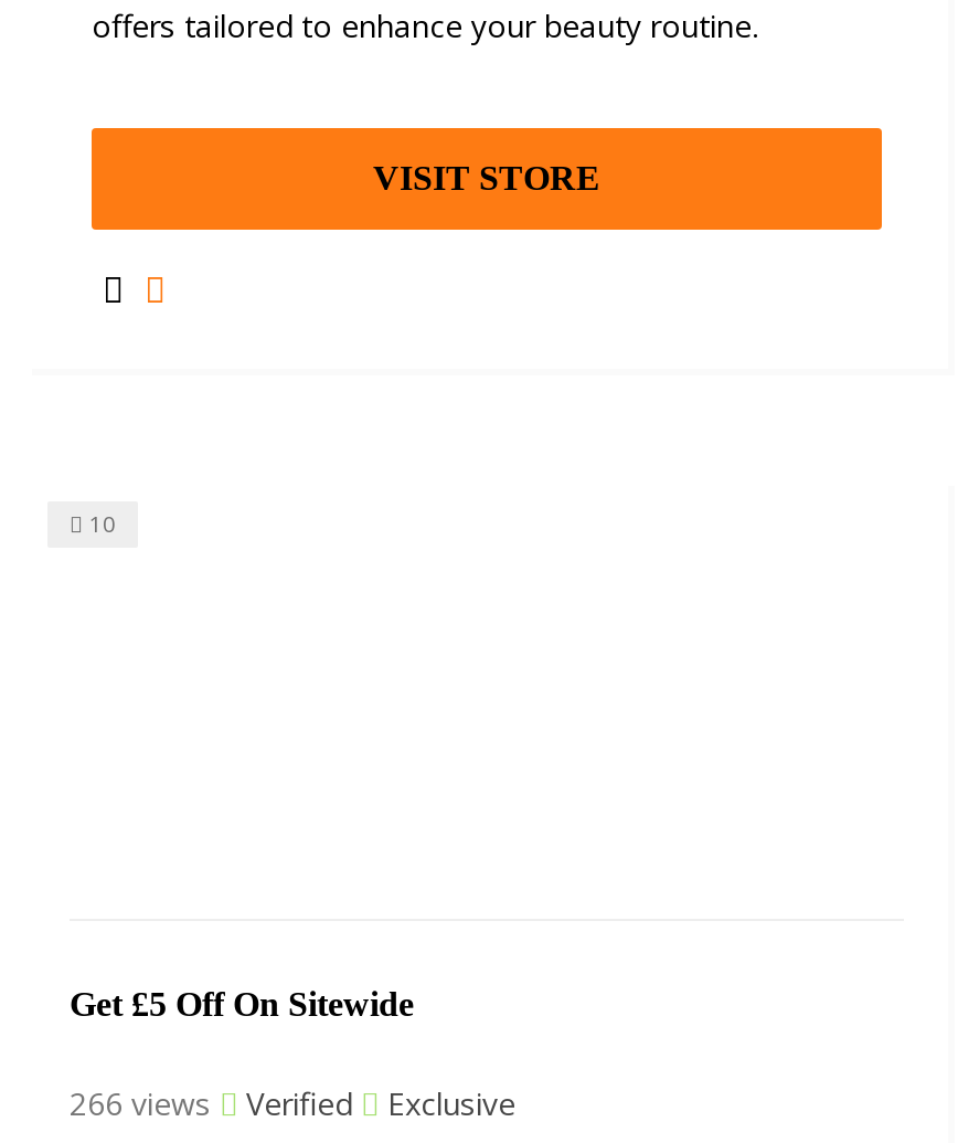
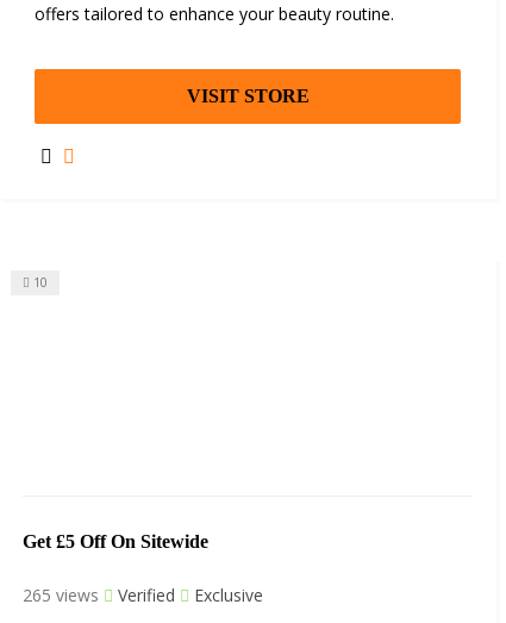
[70,1082,515,1124] 266 views Verified Exclusive -> [23,584,263,606] 265 views Verified Exclusive

